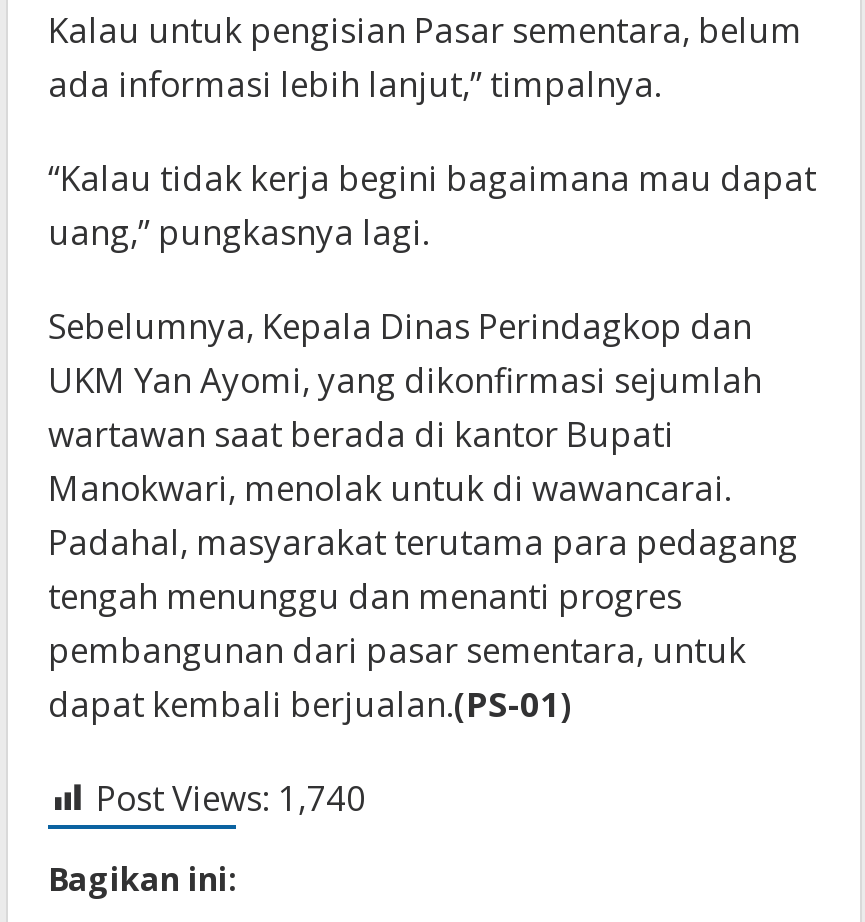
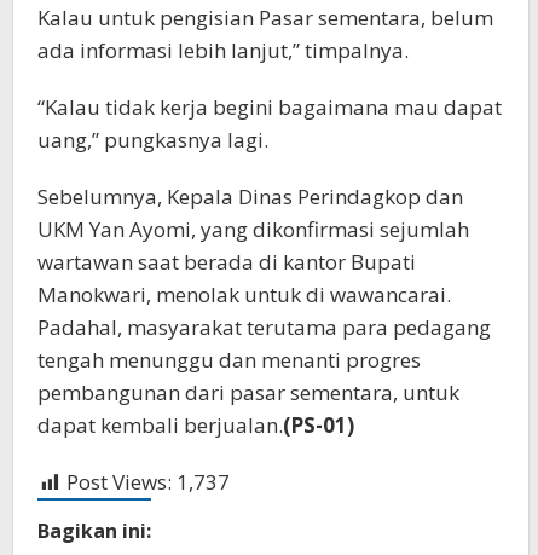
[96,775,366,821] Post Views: 1,740 -> [66,468,230,496] Post Views: 1,737

